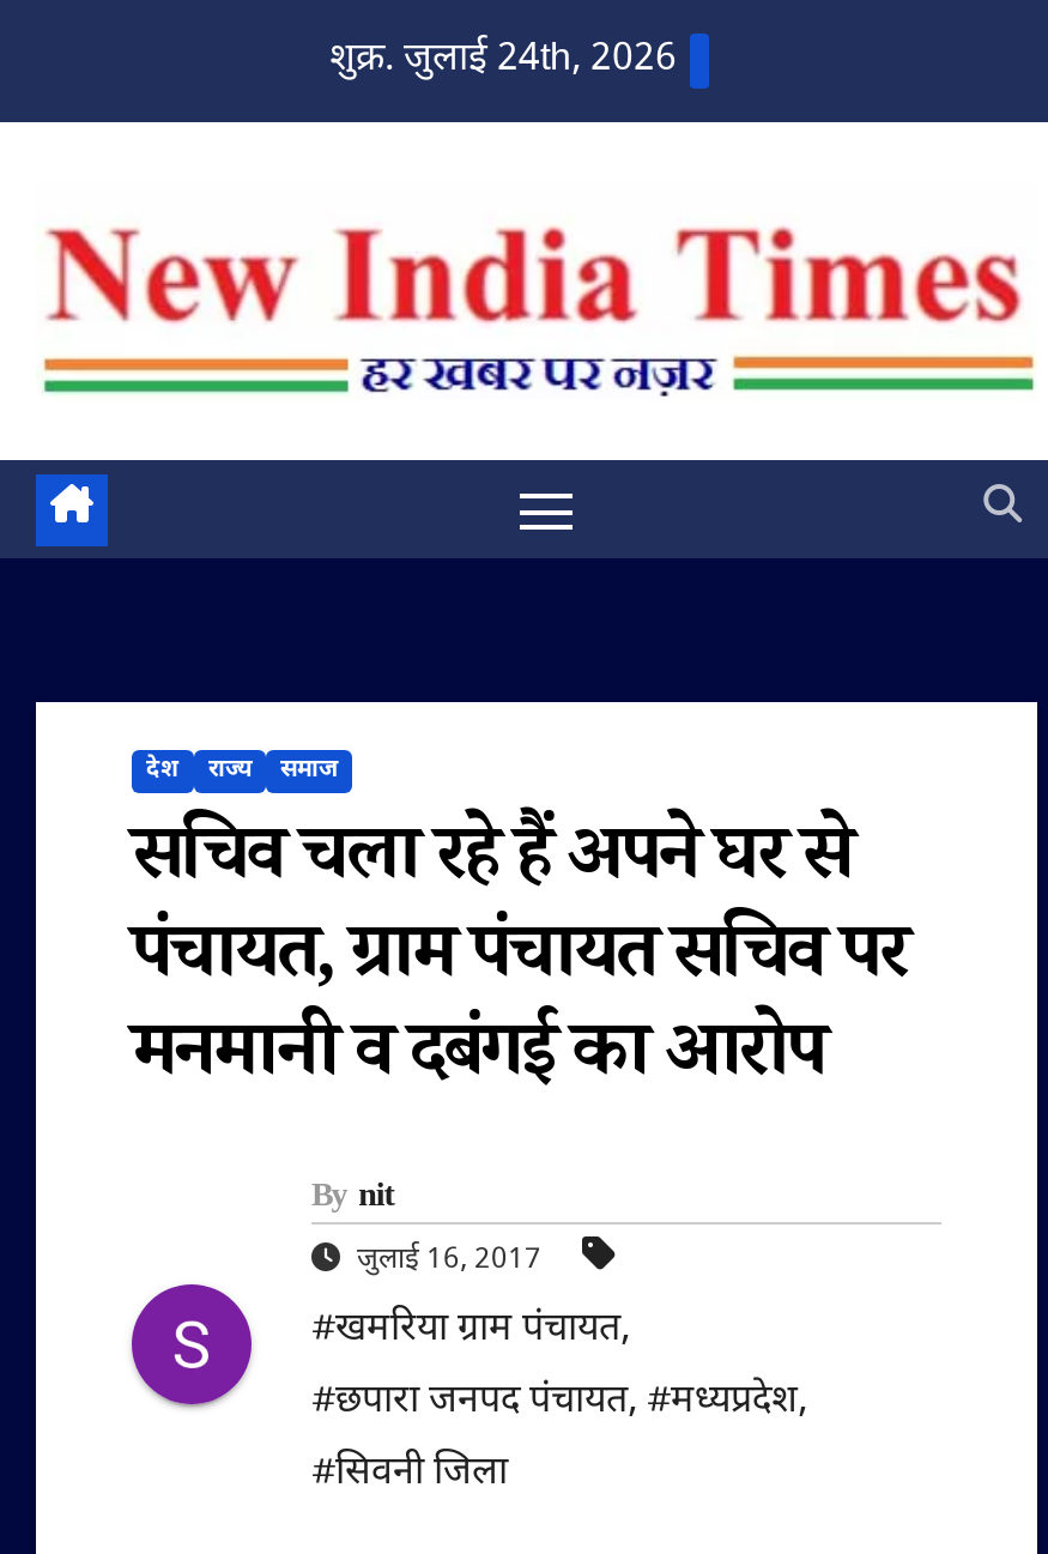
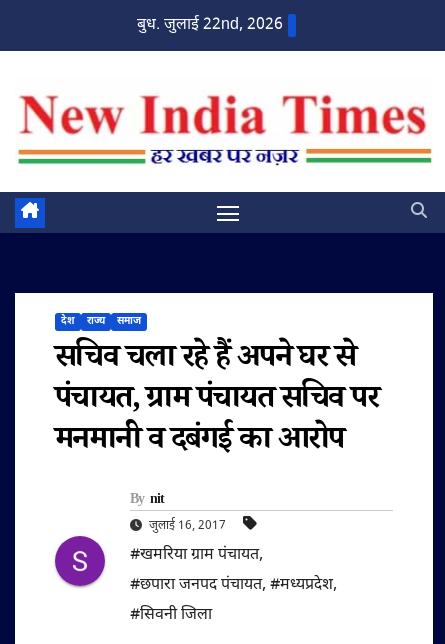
[329,36,677,86] शुक्र. जुलाई 24th, 2026 -> [137,15,283,36] बुध. जुलाई 22nd, 2026

